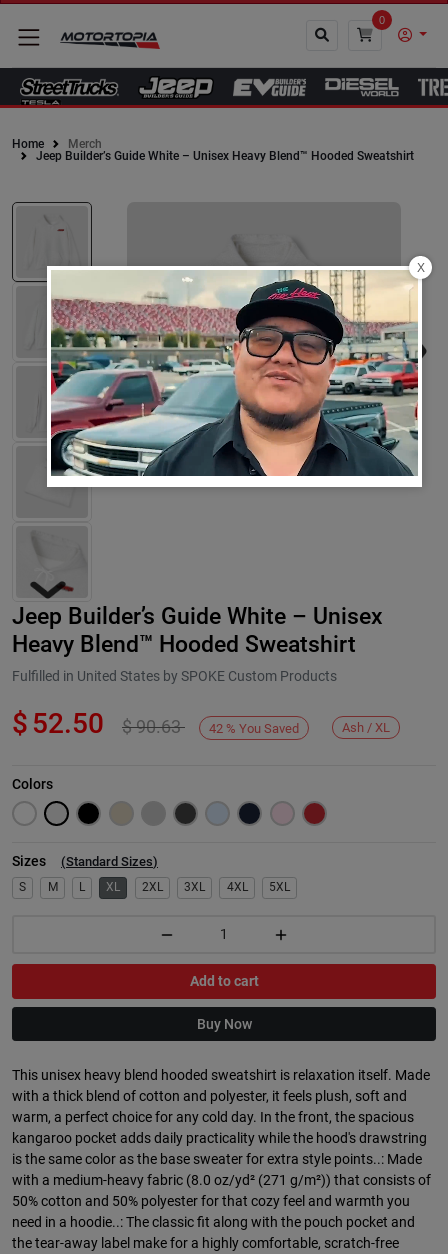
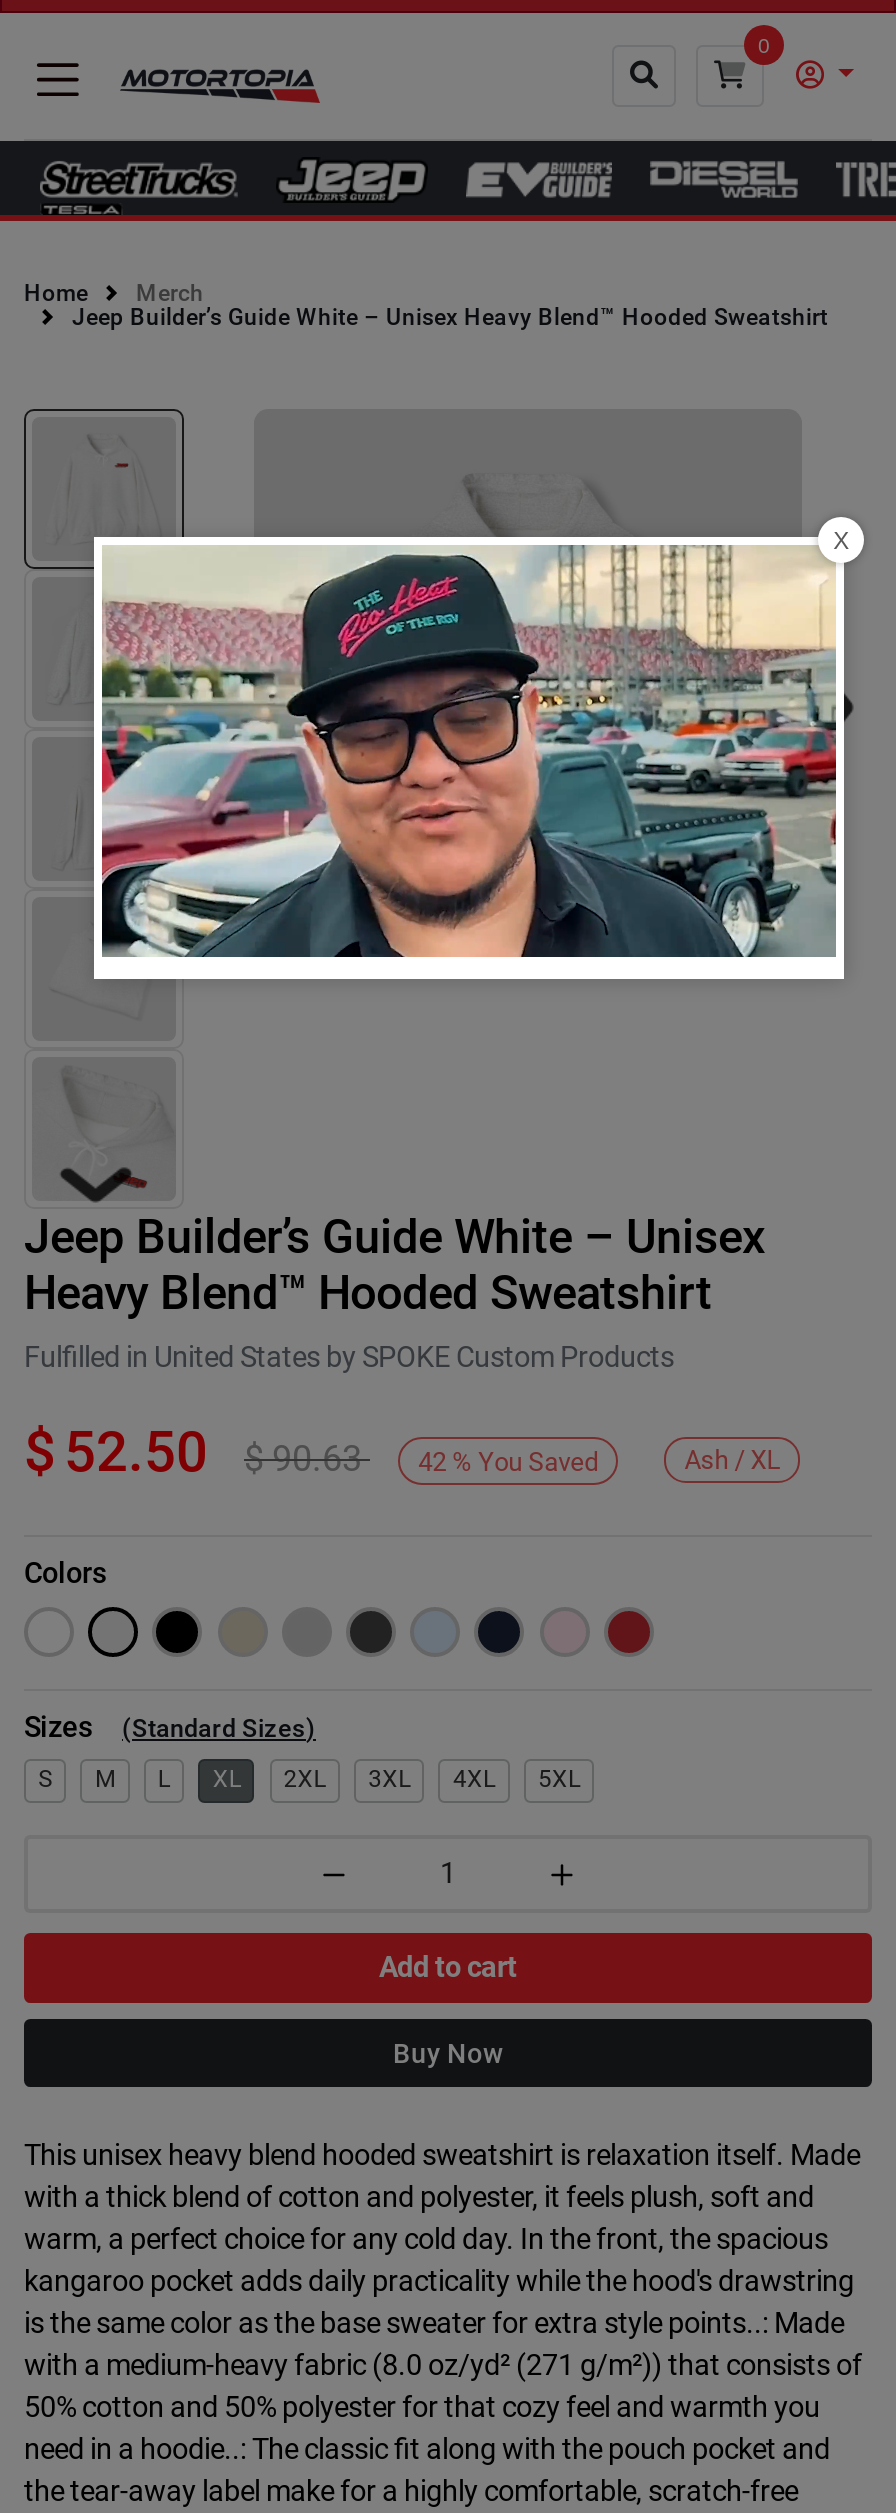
[53,275,418,477] [image] -> [104,553,838,959] [image]

